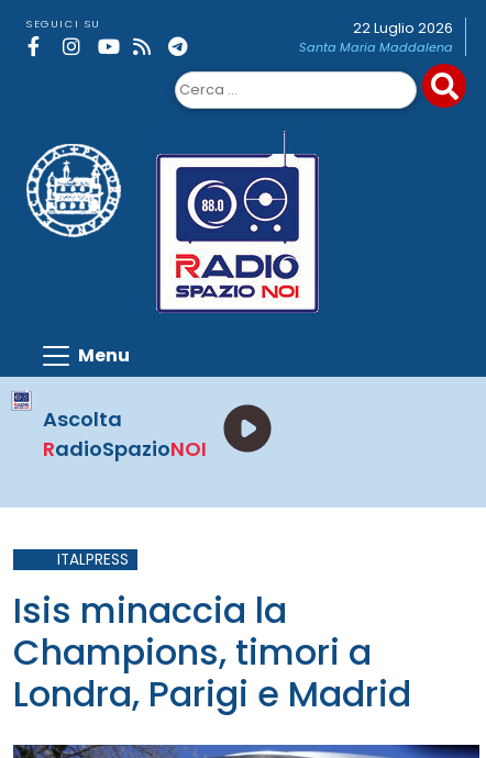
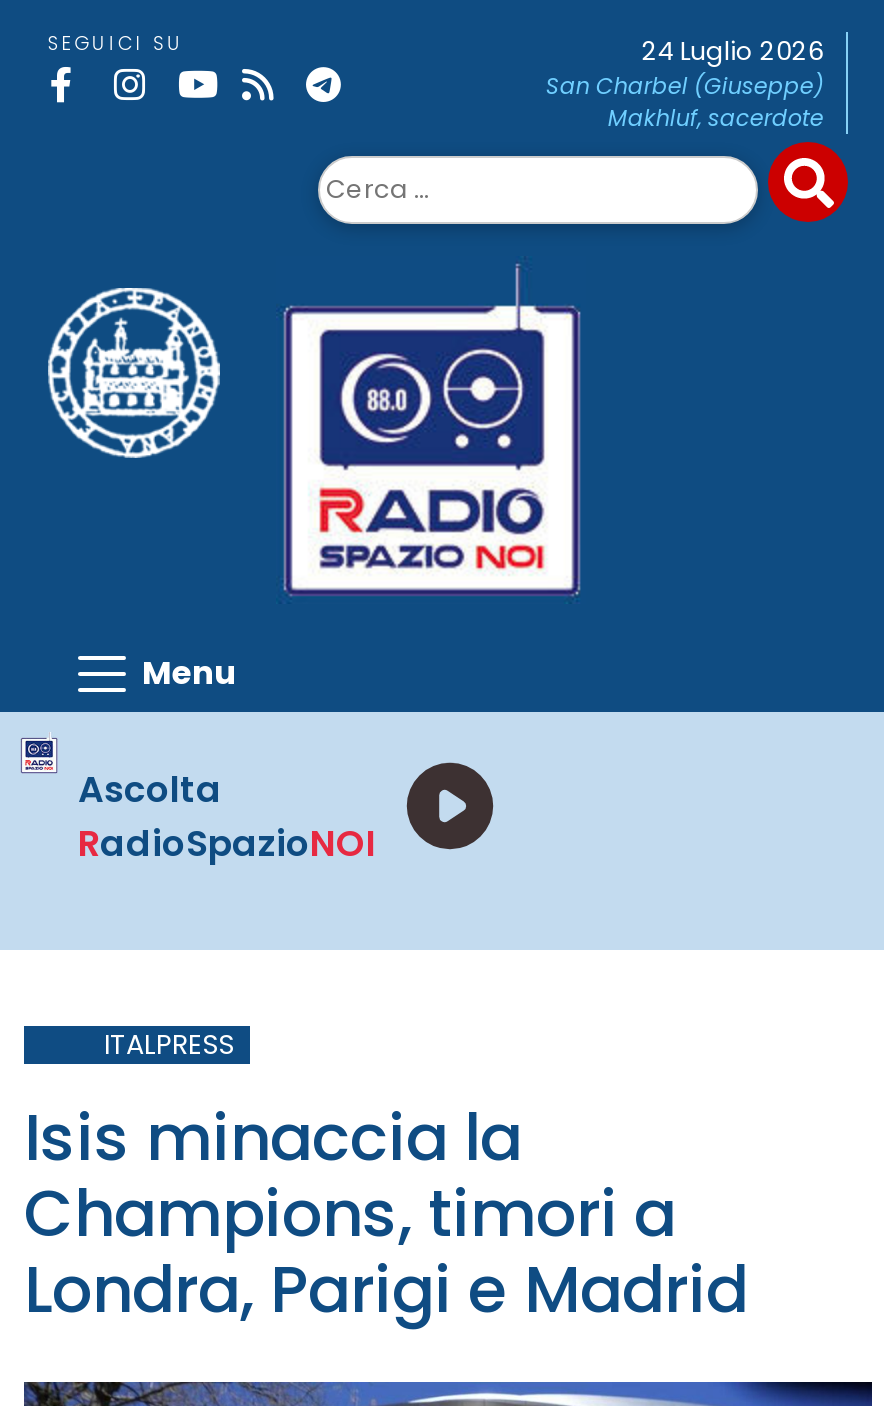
[299,19,453,56] 22 Luglio 2026 | Santa Maria Maddalena -> [546,34,824,134] 24 Luglio 2026 | San Charbel (Giuseppe) | Makhluf, sacerdote

